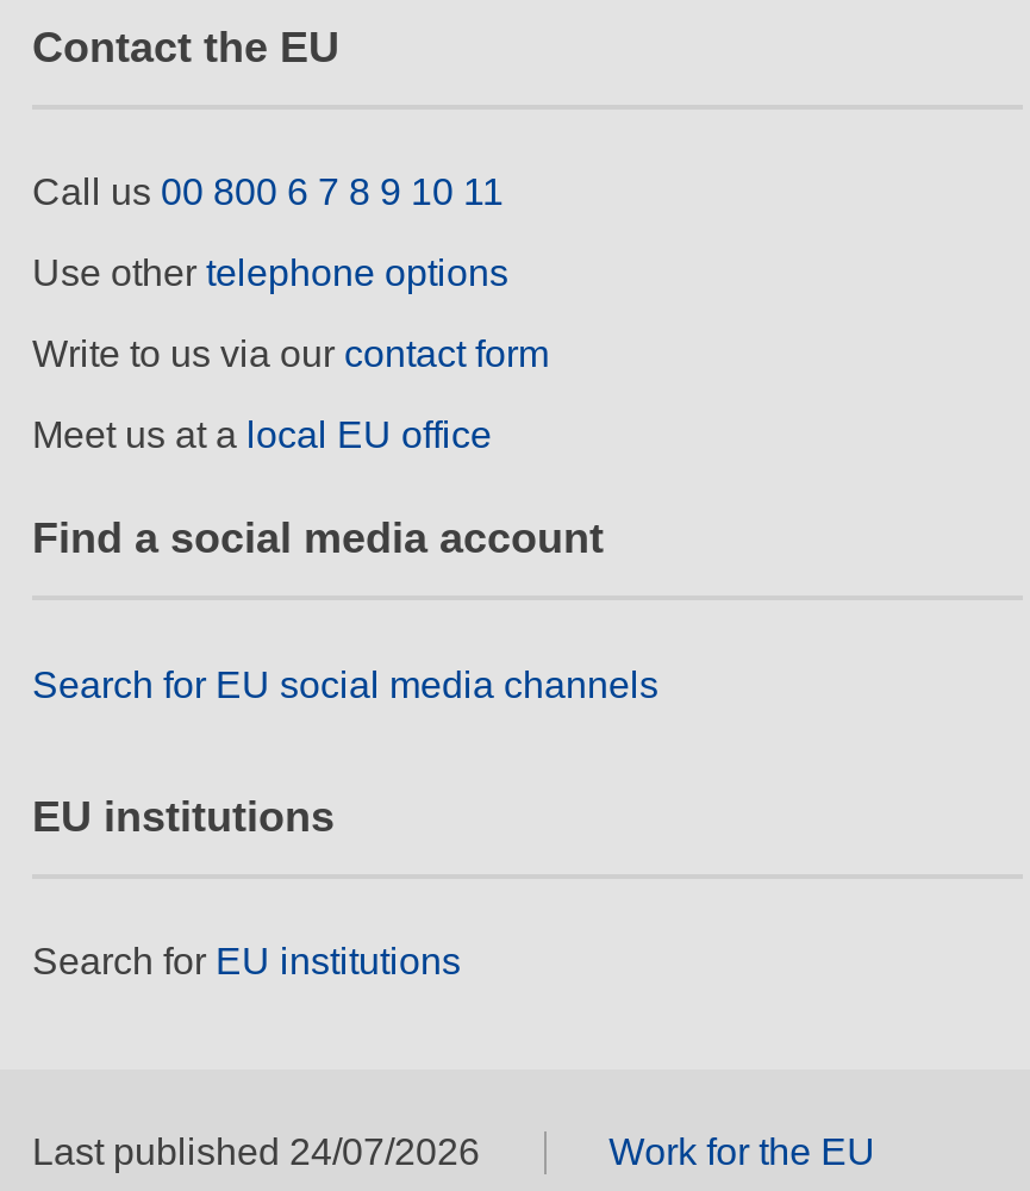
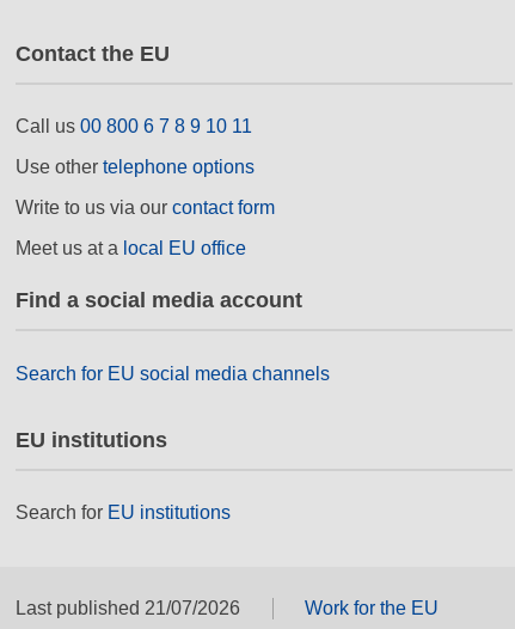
[32,1133,480,1173] Last published 24/07/2026 -> [16,599,240,619] Last published 21/07/2026

